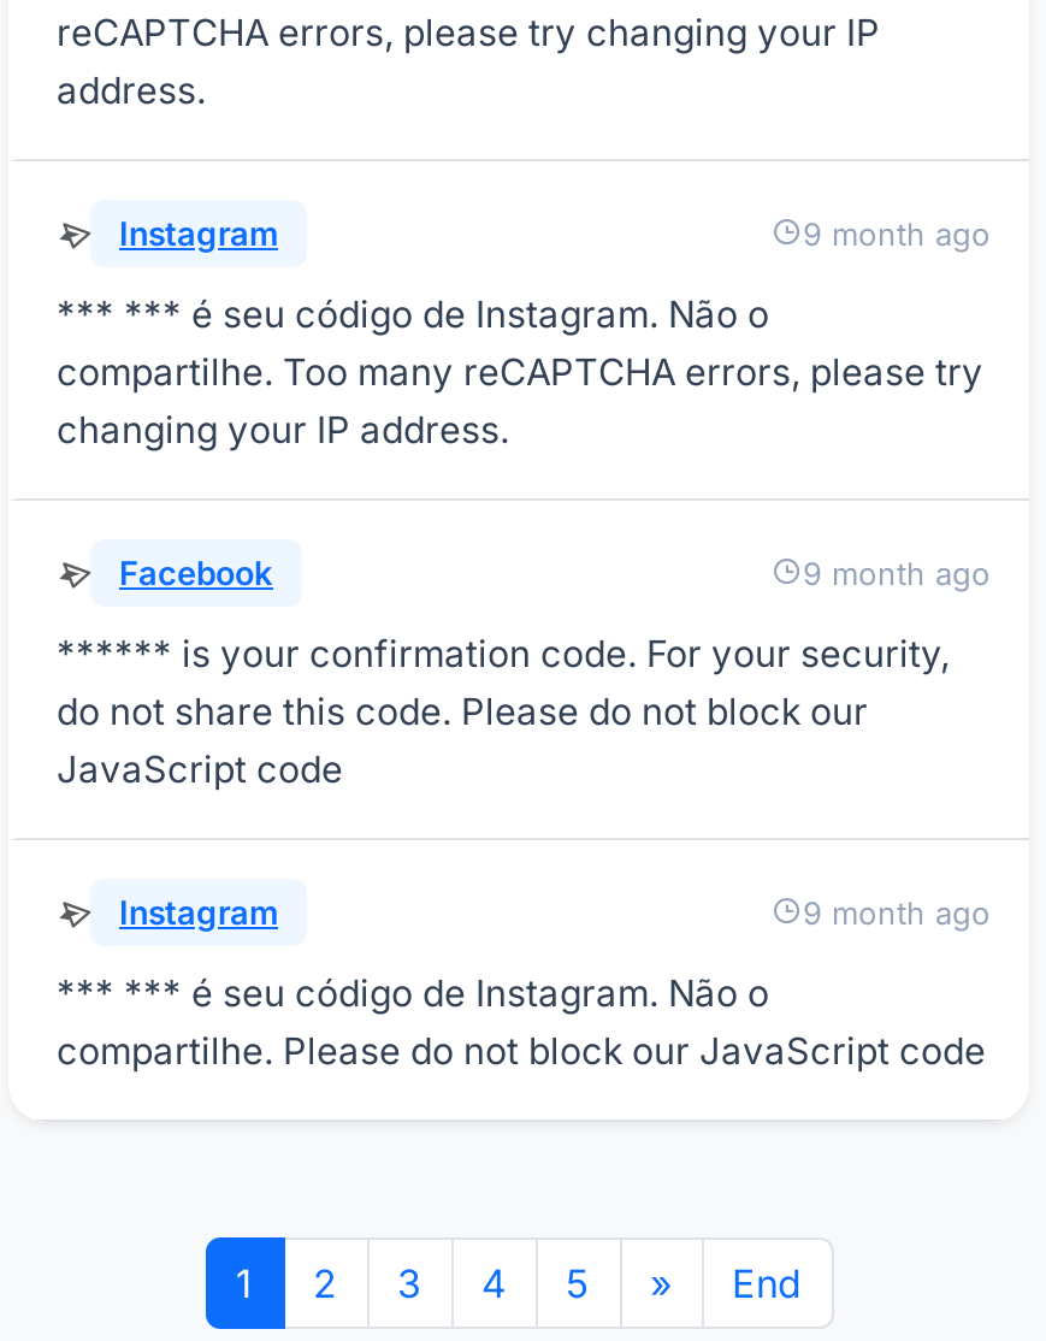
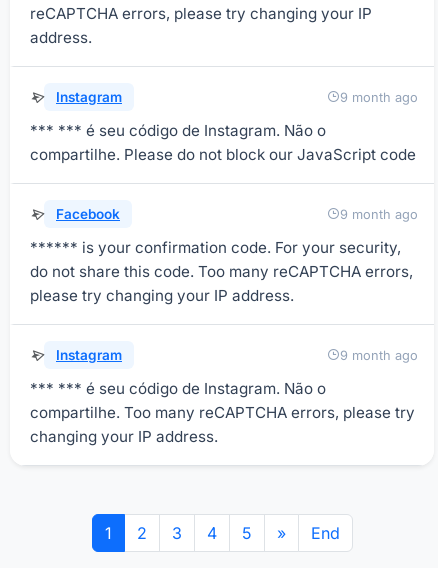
moved [57,349,983,453] -> [30,403,415,446]: compartilhe. Too many reCAPTCHA errors, please try | changing your IP address.
moved [57,554,991,677] -> [30,206,418,257]: Facebook | 9 month ago | ****** is your confirmation code. For your security,
[57,689,868,792] do not share this code. Please do not block our | JavaScript code -> [30,262,413,305] do not share this code. Too many reCAPTCHA errors, | please try changing your IP address.
moved [57,893,991,1016] -> [30,347,418,398]: Instagram | 9 month ago | *** *** é seu código de Instagram. Não o
moved [57,1028,986,1074] -> [30,145,416,164]: compartilhe. Please do not block our JavaScript code

